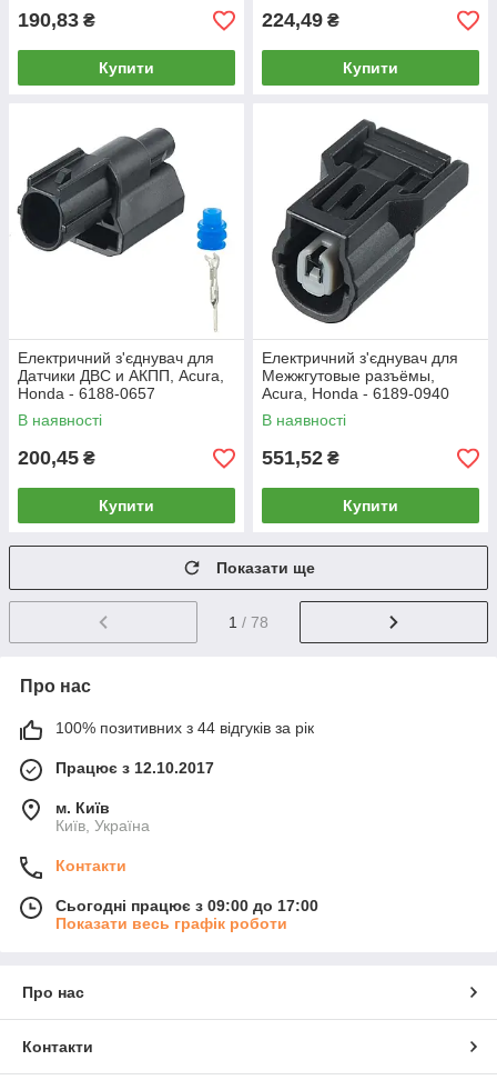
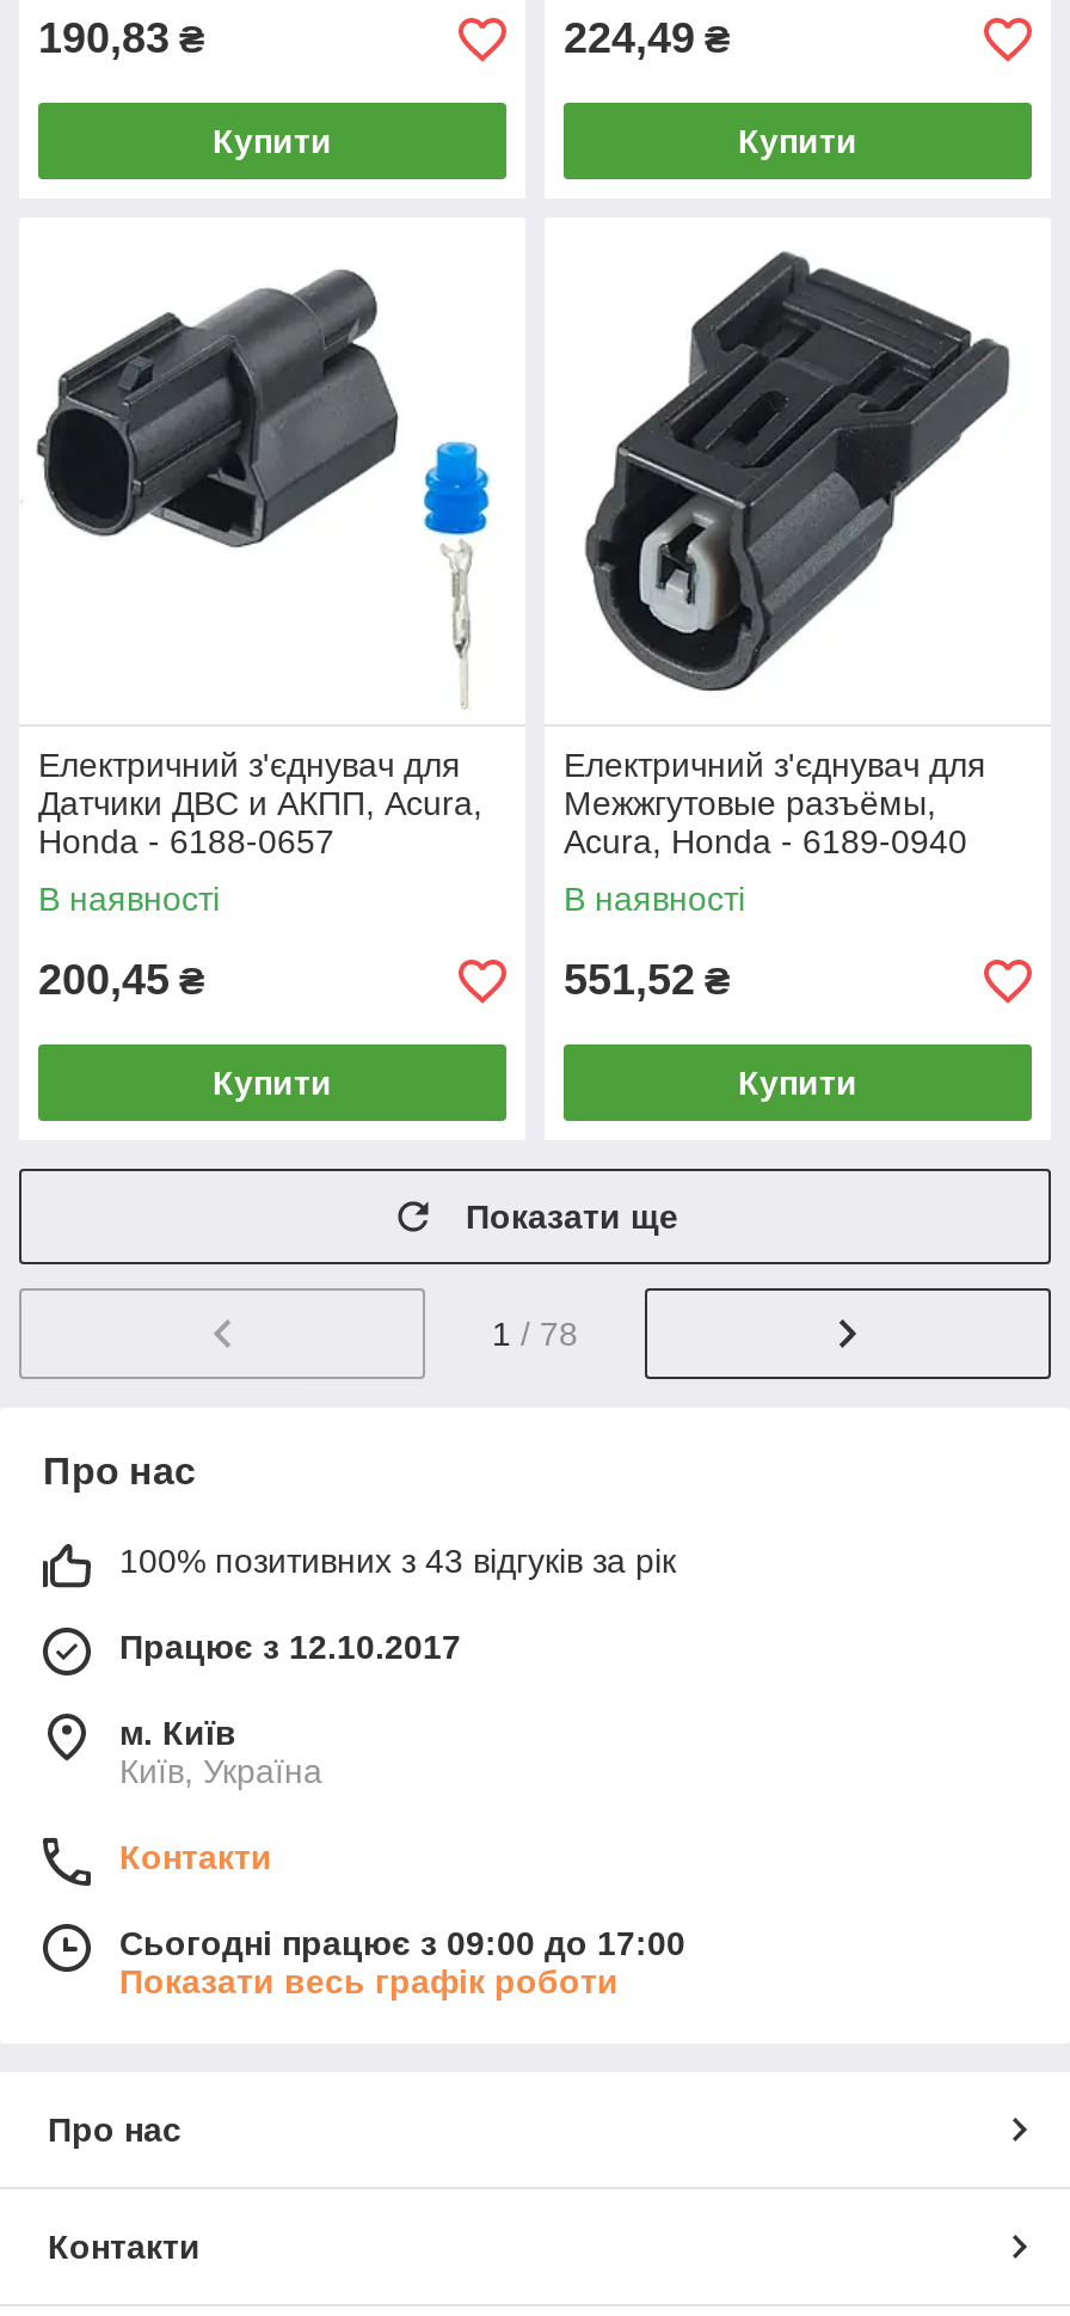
[55,719,314,737] 100% позитивних з 44 відгуків за рік -> [119,1542,676,1580] 100% позитивних з 43 відгуків за рік

